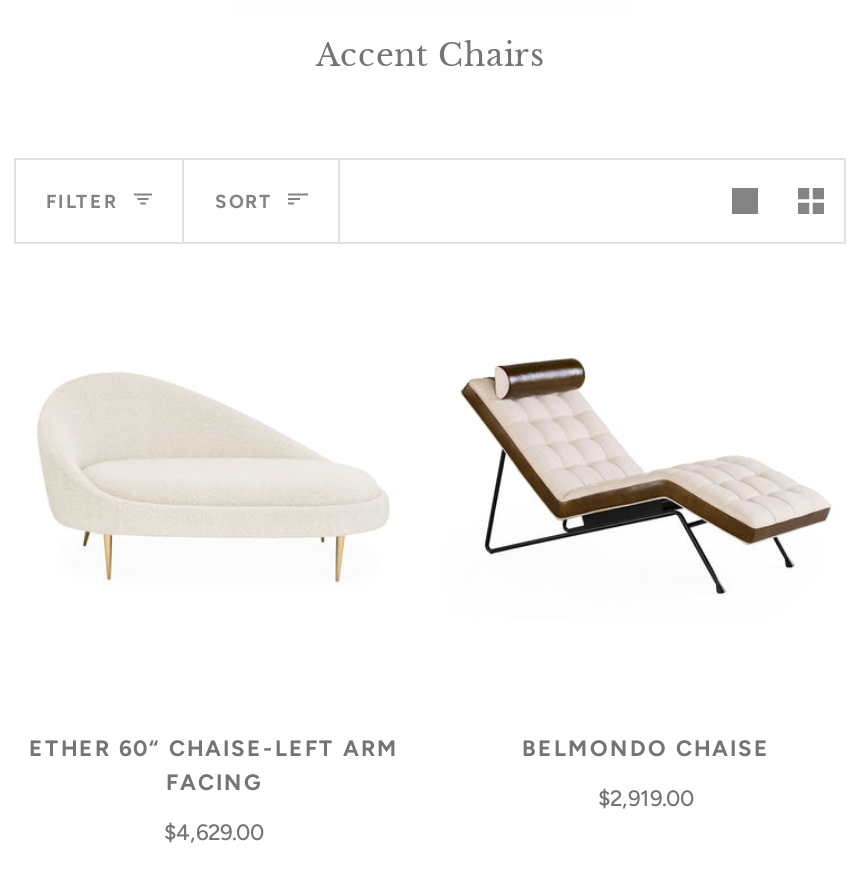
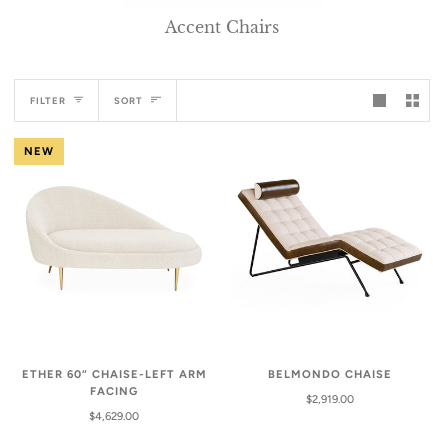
none -> [24,144,54,158] NEW

